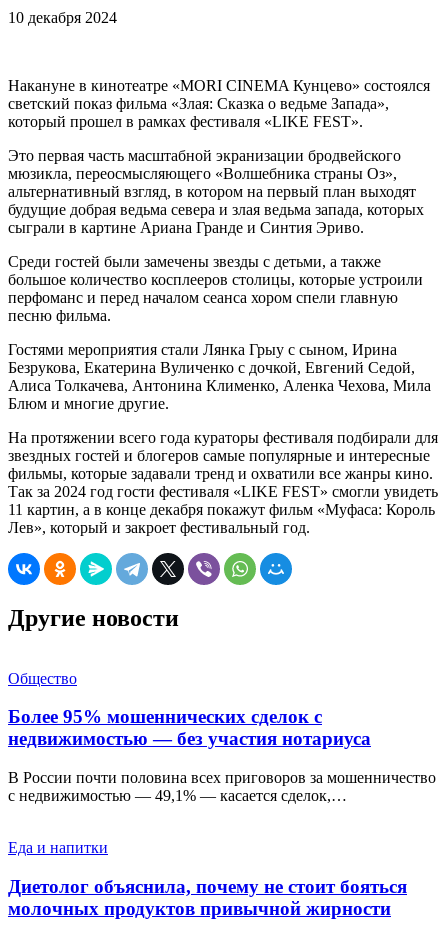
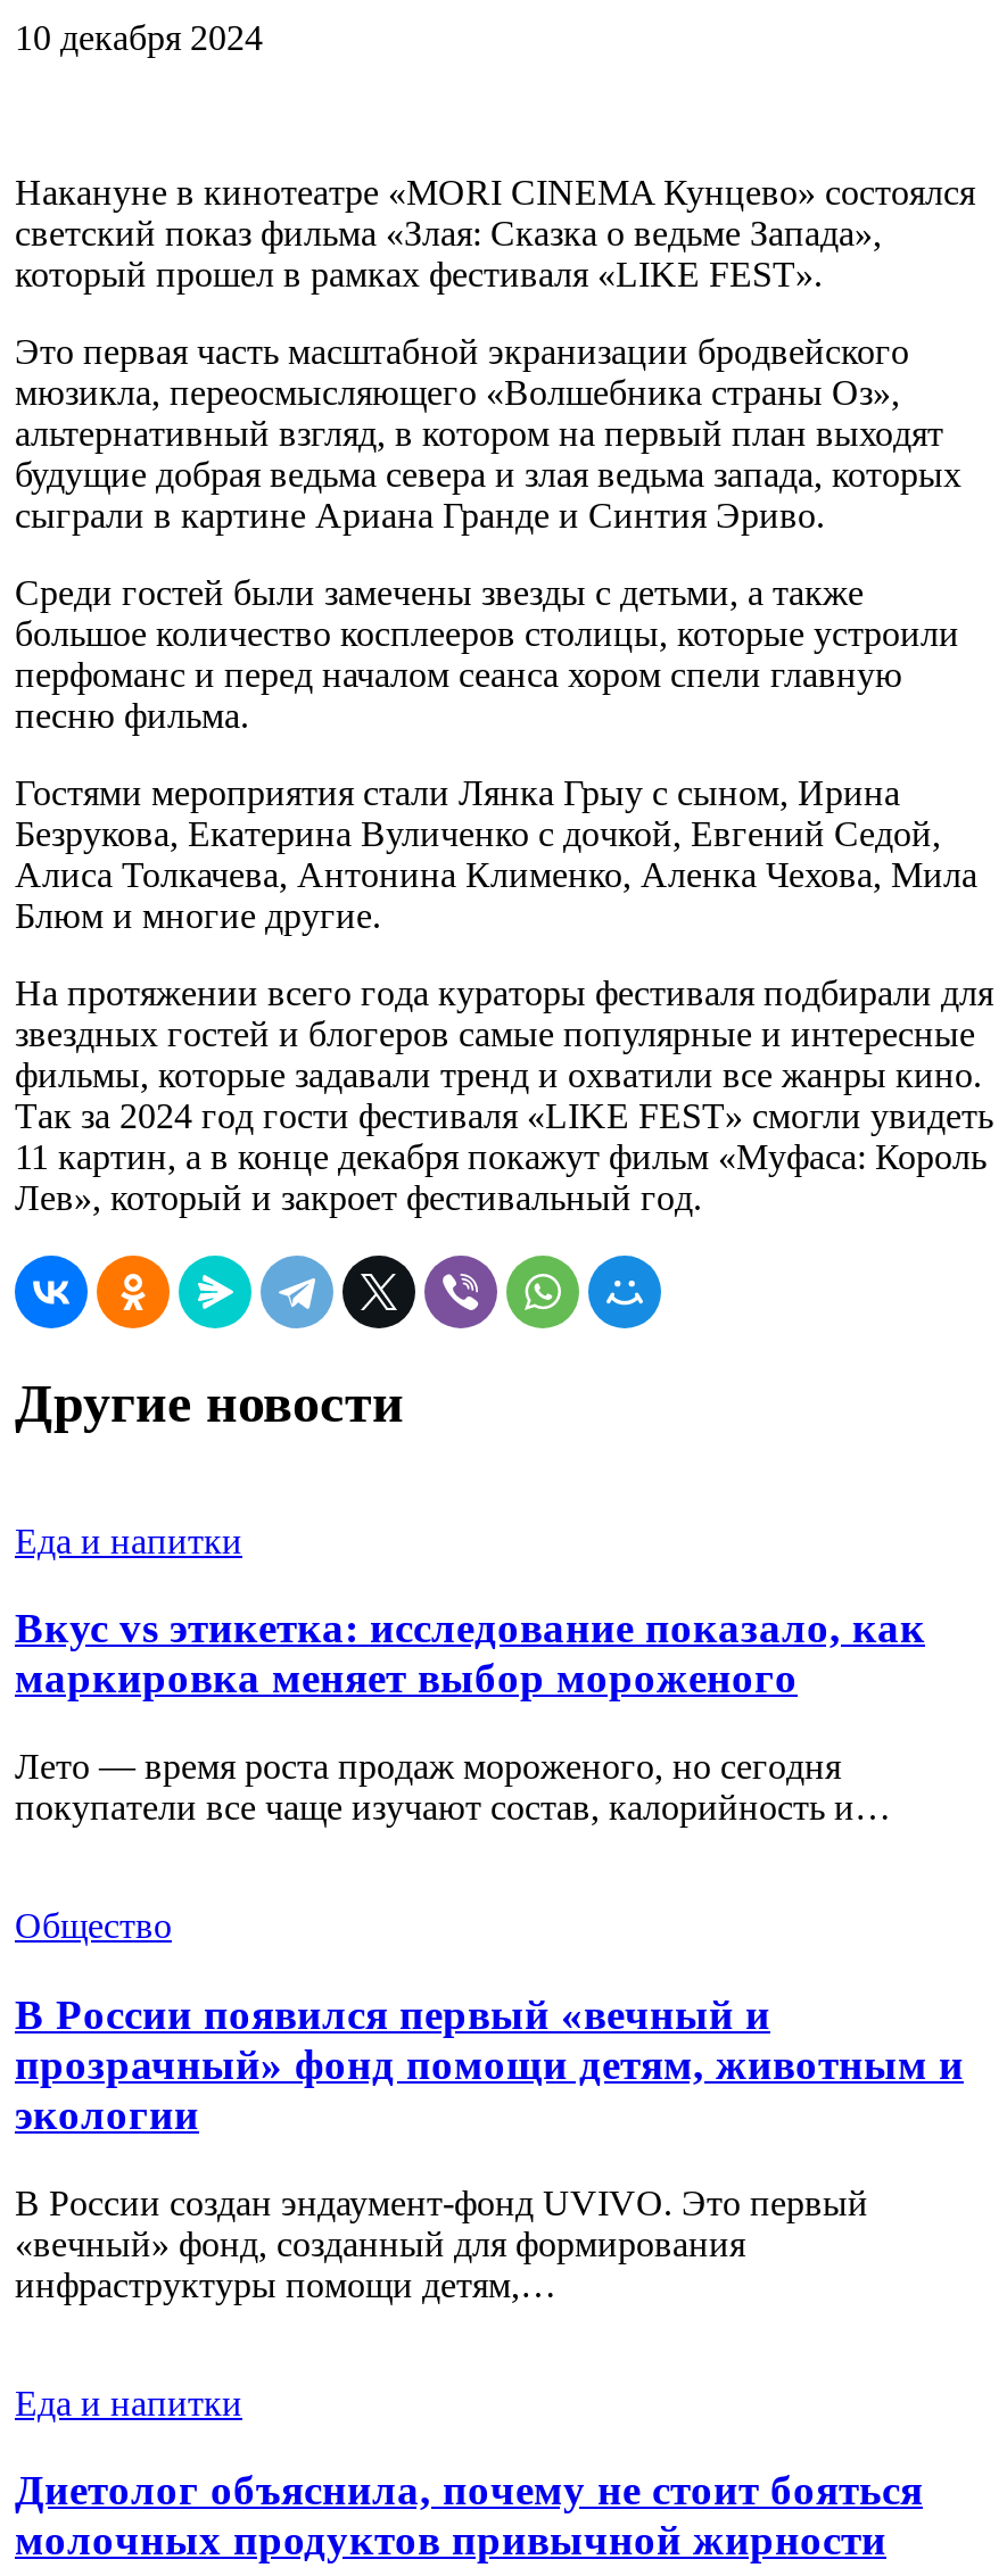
none -> [15,1521,925,1827] Еда и напитки | Вкус vs этикетка: исследование показало, как | маркировка меняет выбор мороженого | Лето — время роста продаж мороженого, но сегодня | покупатели все чаще изучают состав, калорийность и…
[8,706,371,749] Более 95% мошеннических сделок с | недвижимостью — без участия нотариуса -> [15,1990,964,2138] В России появился первый «вечный и | прозрачный» фонд помощи детям, животным и | экологии
[8,769,436,804] В России почти половина всех приговоров за мошенничество | с недвижимостью — 49,1% — касается сделок,… -> [15,2183,868,2303] В России создан эндаумент-фонд UVIVO. Это первый | «вечный» фонд, созданный для формирования | инфраструктуры помощи детям,…

